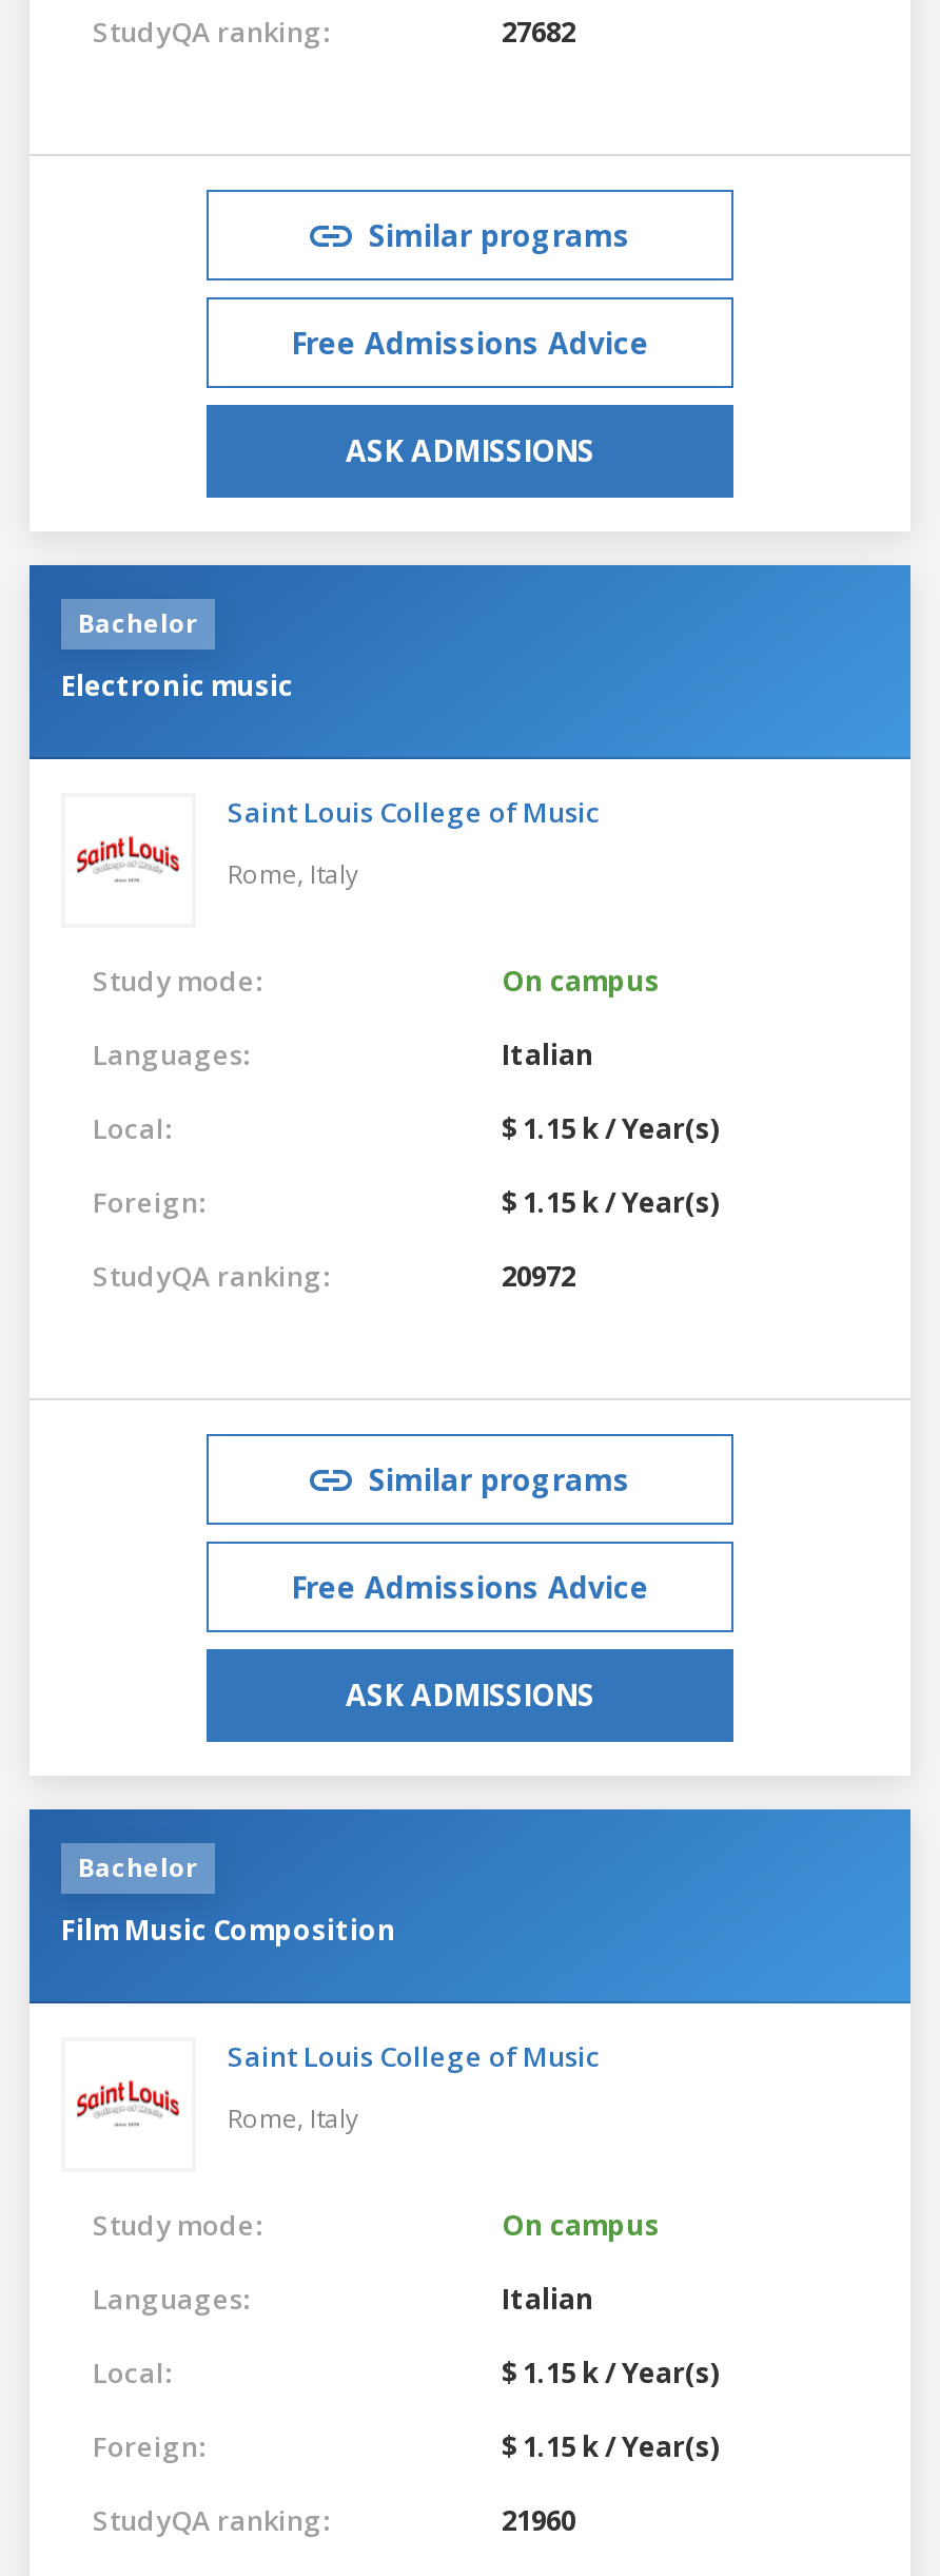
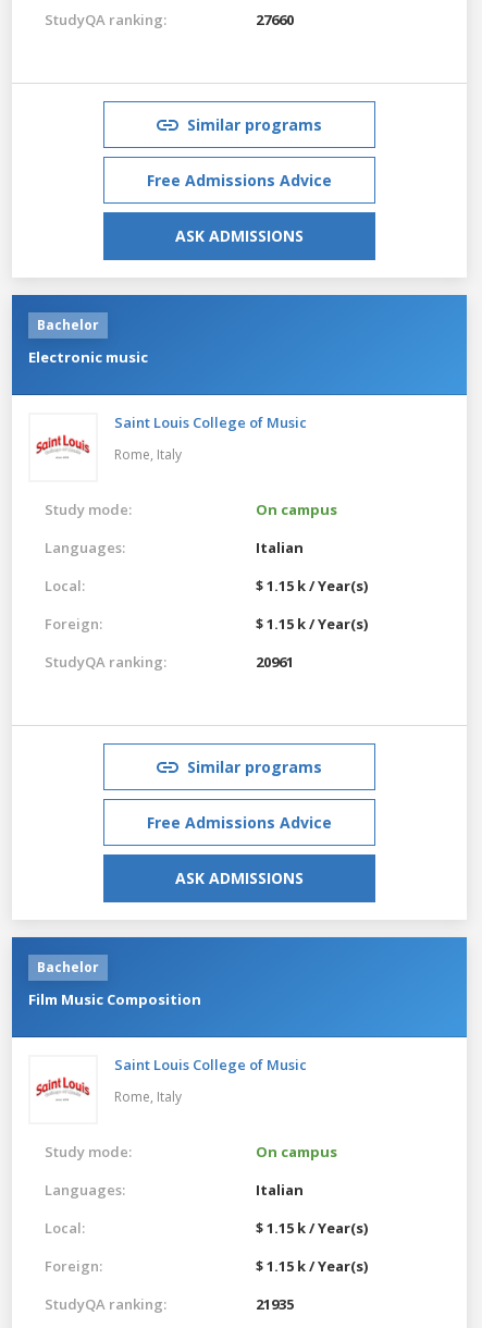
[502,12,575,50] 27682 -> [256,10,294,29] 27660
[502,1256,575,1294] 20972 -> [256,652,294,671] 20961
[502,2501,575,2539] 21960 -> [256,1294,294,1314] 21935

